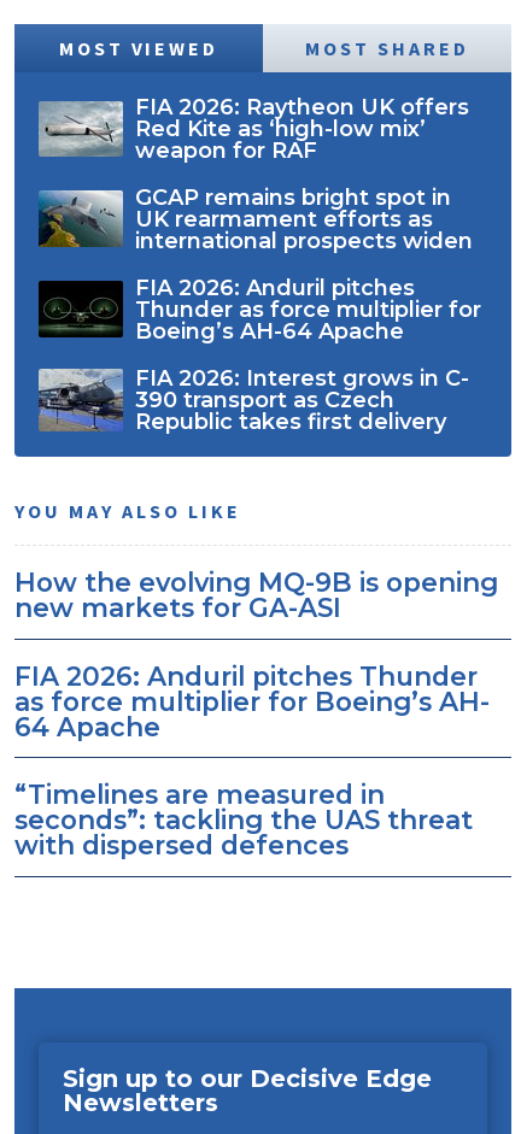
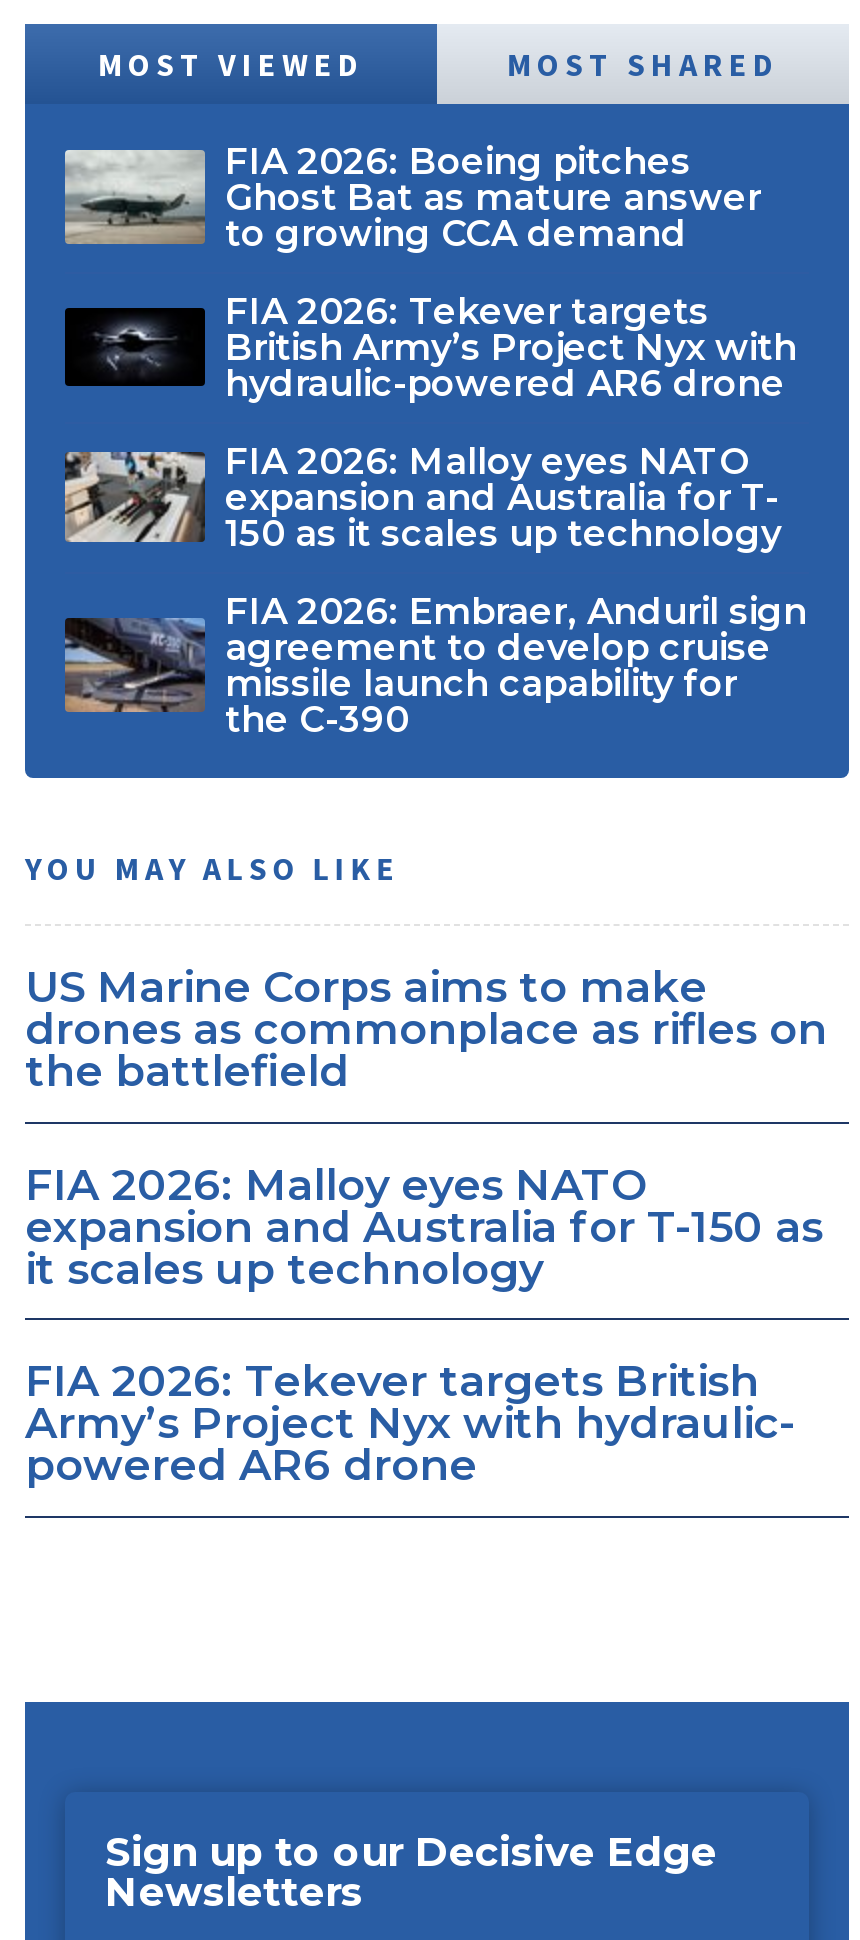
[40,94,469,164] [image] | FIA 2026: Raytheon UK offers | Red Kite as ‘high-low mix’ | weapon for RAF -> [65,139,761,255] [image] | FIA 2026: Boeing pitches | Ghost Bat as mature answer | to growing CCA demand
[37,184,473,254] [image] | GCAP remains bright spot in | UK rearmament efforts as | international prospects widen -> [63,289,797,405] [image] | FIA 2026: Tekever targets | British Army’s Project Nyx with | hydraulic-powered AR6 drone
[37,274,481,344] [image] | FIA 2026: Anduril pitches | Thunder as force multiplier for | Boeing’s AH-64 Apache -> [63,439,781,555] [image] | FIA 2026: Malloy eyes NATO | expansion and Australia for T- | 150 as it scales up technology
[37,365,469,435] [image] | FIA 2026: Interest grows in C- | 390 transport as Czech | Republic takes first delivery -> [63,589,807,741] [image] | FIA 2026: Embraer, Anduril sign | agreement to develop cruise | missile launch capability for | the C-390
[14,566,498,622] How the evolving MQ-9B is opening | new markets for GA-ASI -> [25,959,827,1095] US Marine Corps aims to make | drones as commonplace as rifles on | the battlefield
[14,660,490,742] FIA 2026: Anduril pitches Thunder | as force multiplier for Boeing’s AH- | 64 Apache -> [25,1157,823,1293] FIA 2026: Malloy eyes NATO | expansion and Australia for T-150 as | it scales up technology
[14,779,473,861] “Timelines are measured in | seconds”: tackling the UAS threat | with dispersed defences -> [25,1355,795,1491] FIA 2026: Tekever targets British | Army’s Project Nyx with hydraulic- | powered AR6 drone

